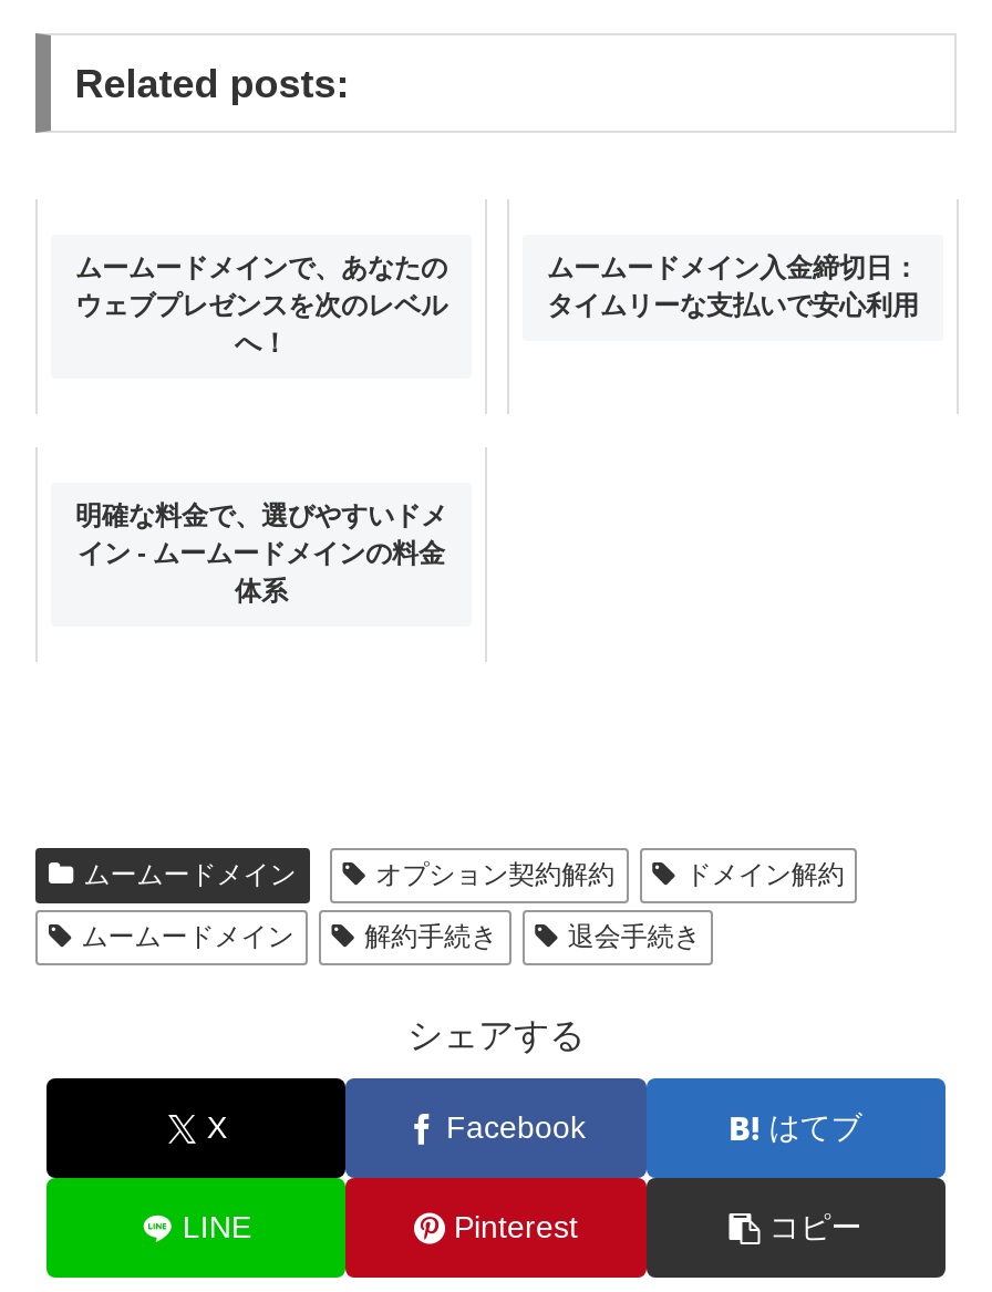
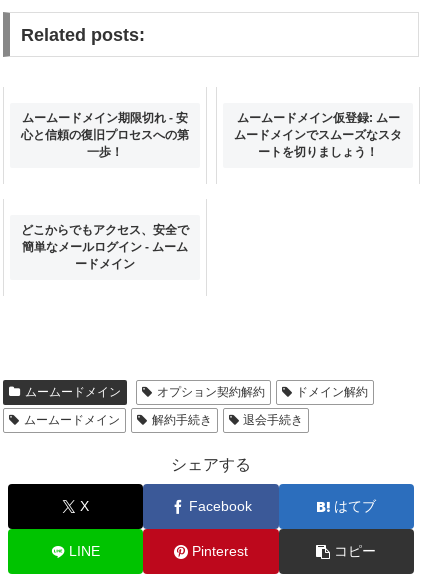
[75,252,447,358] ムームードメインで、あなたの | ウェブプレゼンスを次のレベル | へ！ -> [21,111,189,159] ムームードメイン期限切れ - 安 | 心と信頼の復旧プロセスへの第 | 一歩！
[547,252,919,320] ムームードメイン入金締切日： | タイムリーな支払いで安心利用 -> [234,111,402,159] ムームードメイン仮登録: ムー | ムードメインでスムーズなスタ | ートを切りましょう！
[75,500,447,606] 明確な料金で、選びやすいドメ | イン - ムームードメインの料金 | 体系 -> [21,223,189,271] どこからでもアクセス、安全で | 簡単なメールログイン - ムーム | ードメイン

